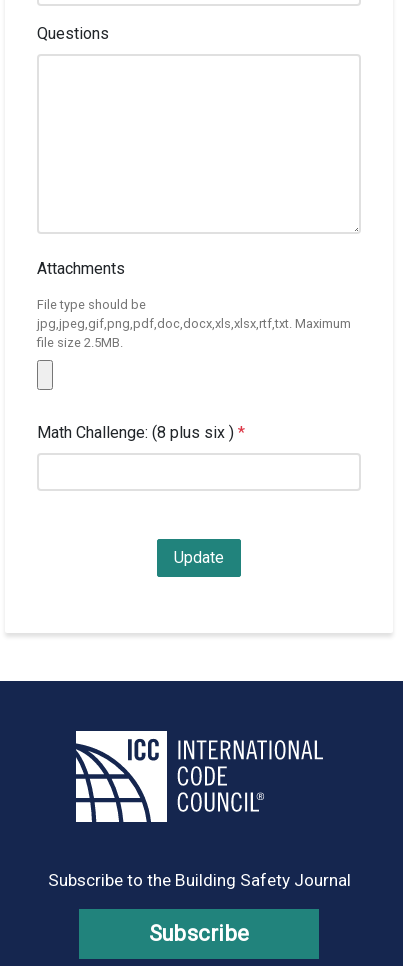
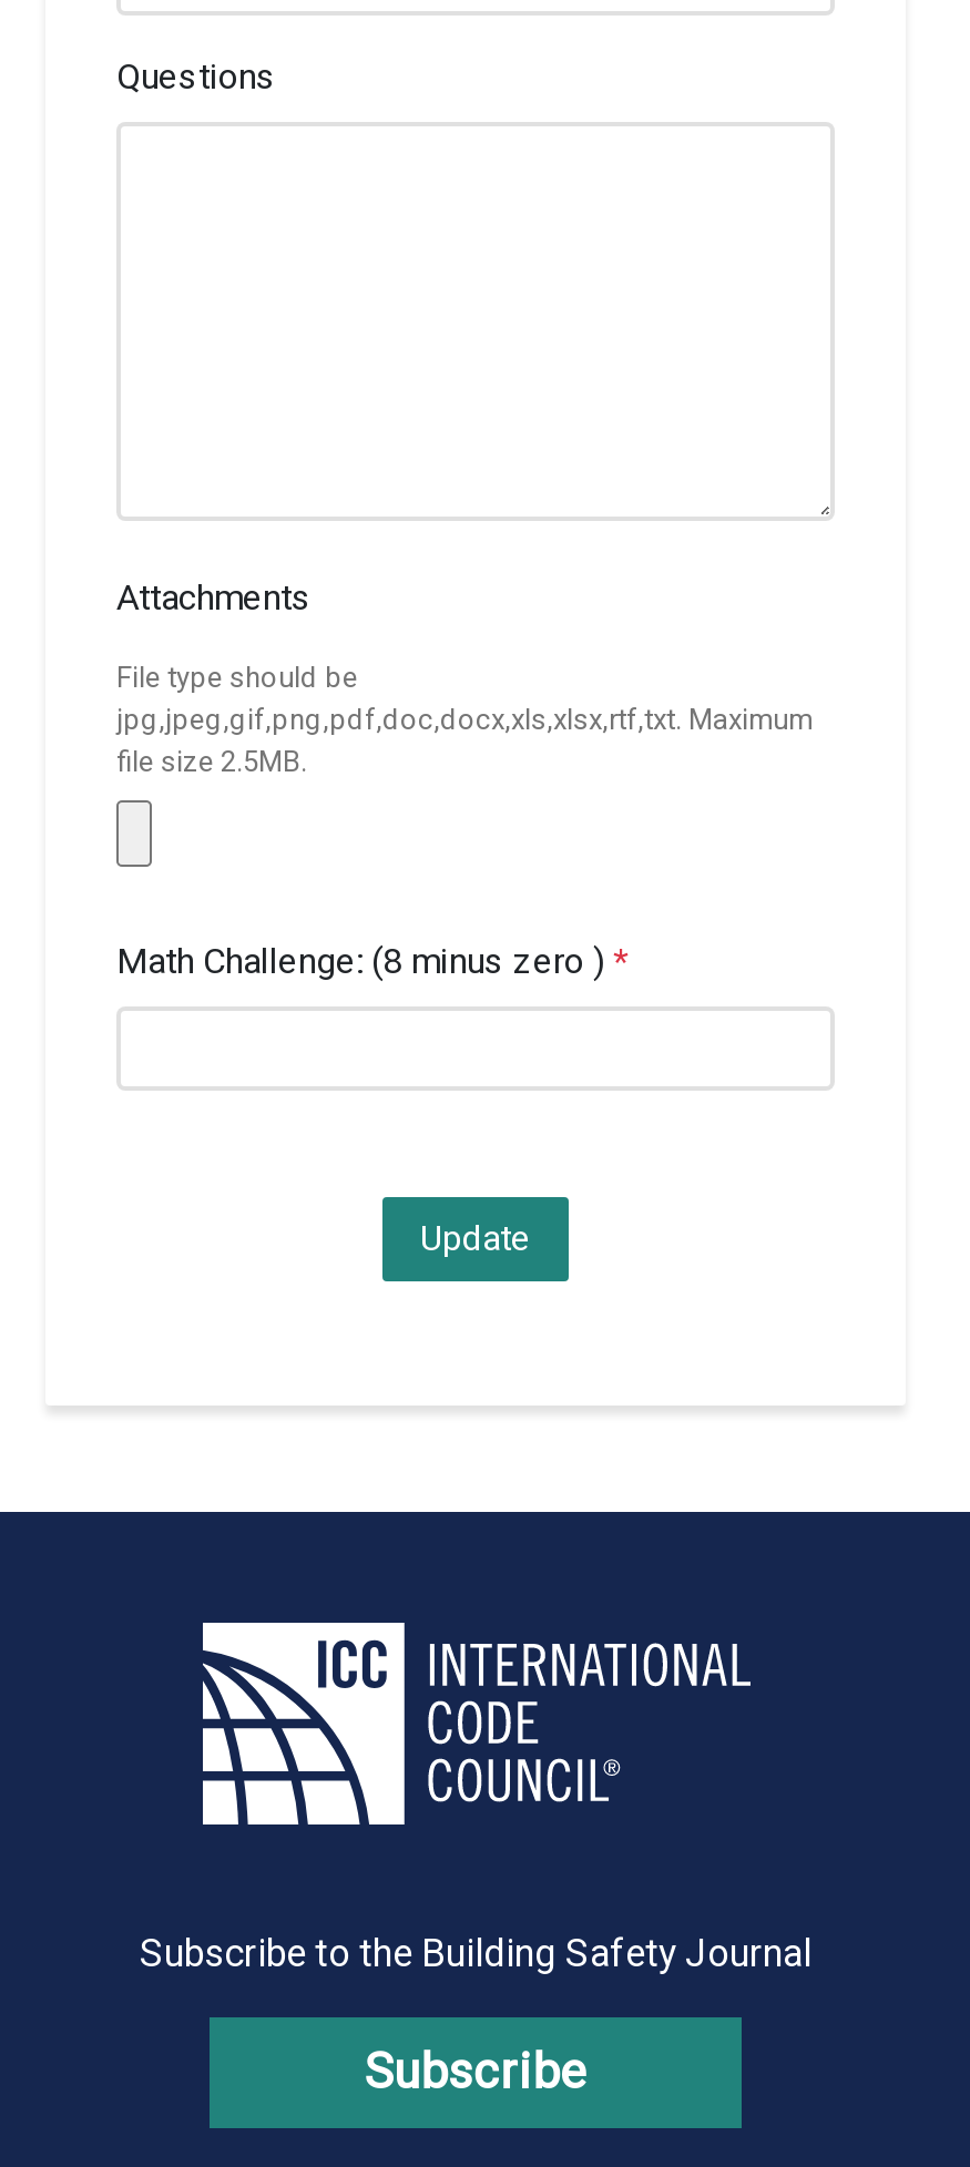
[37,423,245,442] Math Challenge: (8 plus six ) * -> [116,940,629,982] Math Challenge: (8 minus zero ) *

